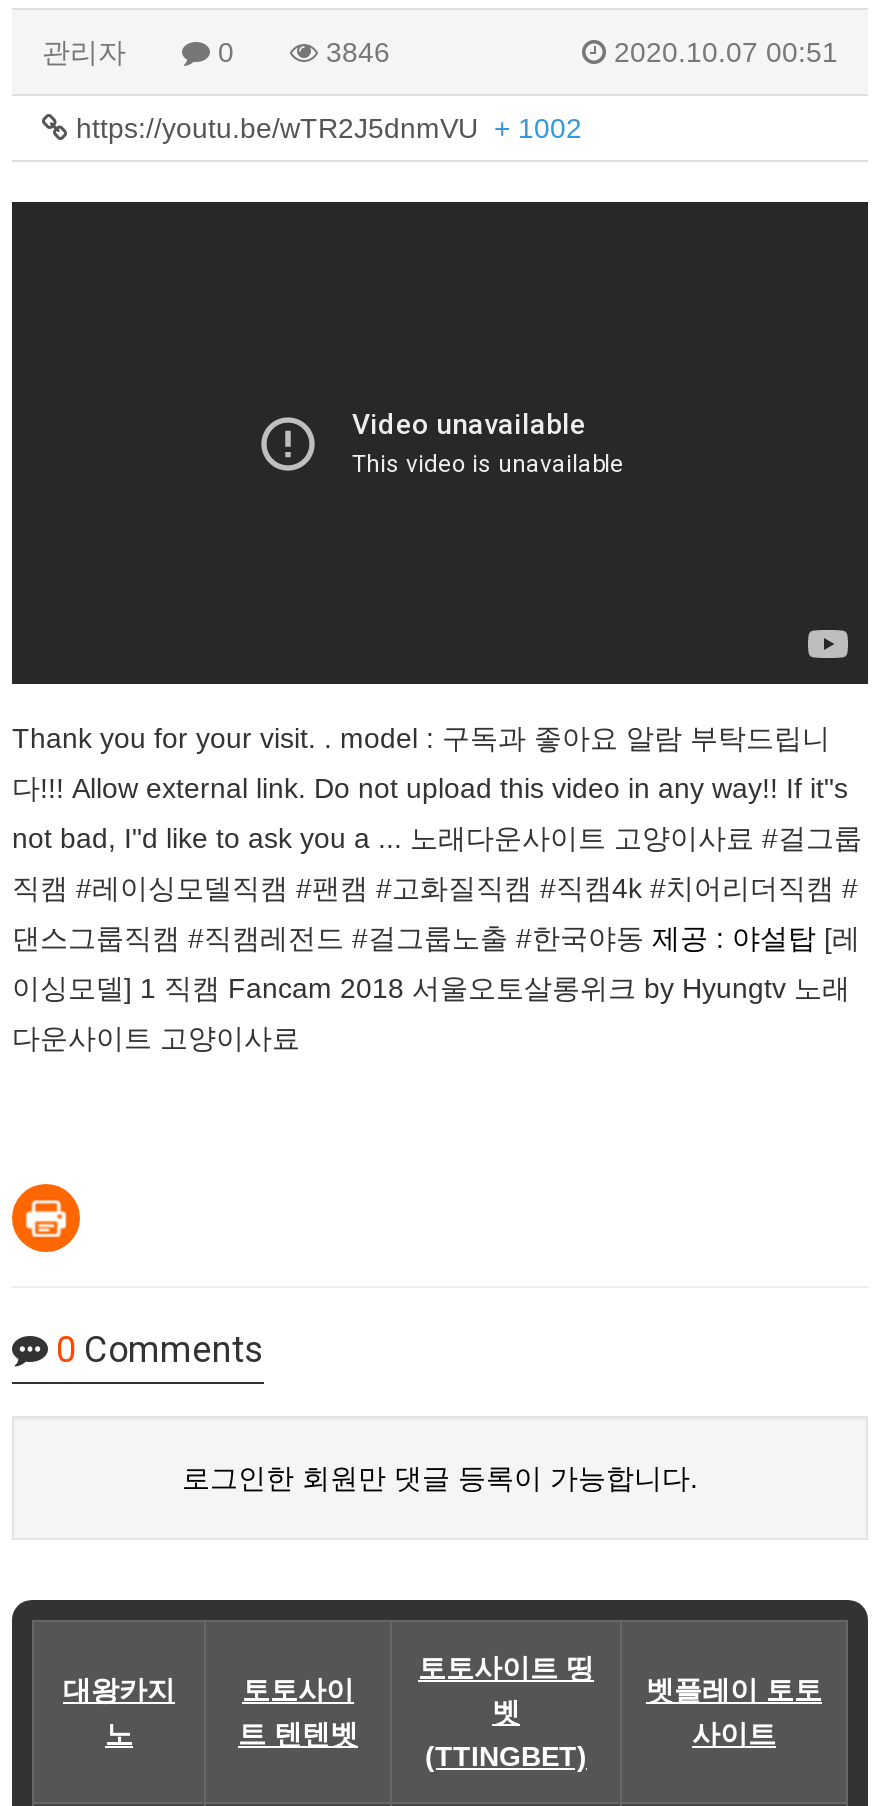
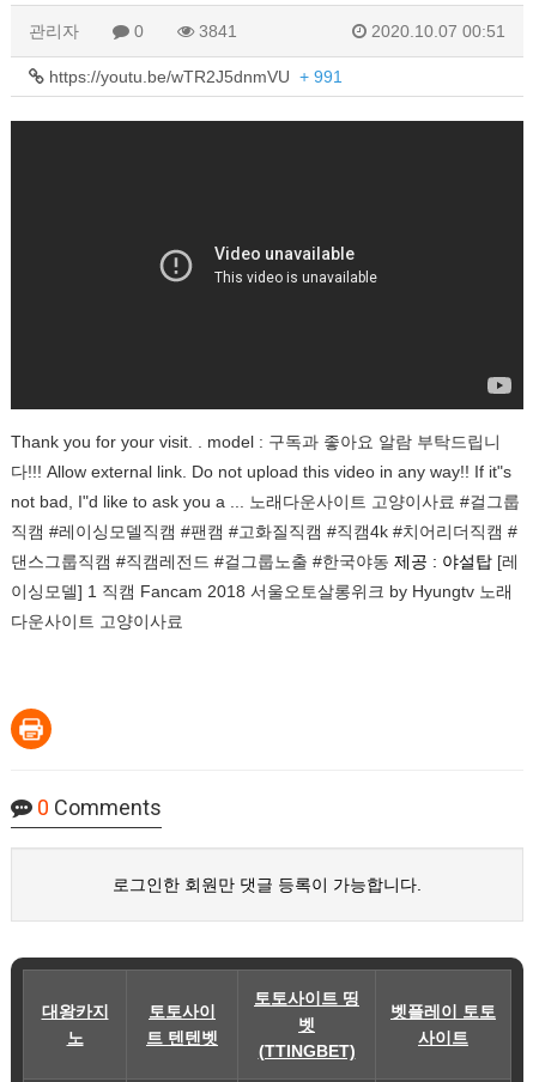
[318,36,390,68] 3846 -> [194,21,237,41] 3841
[68,112,582,144] https://youtu.be/wTR2J5dnmVU + 1002 -> [44,67,343,86] https://youtu.be/wTR2J5dnmVU + 991

